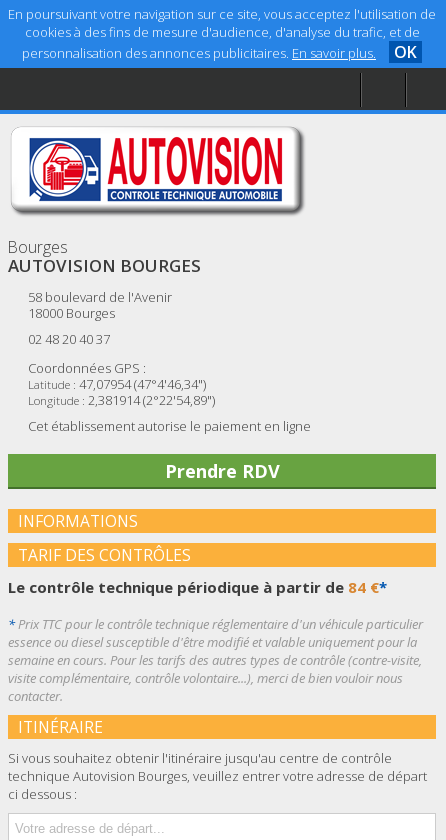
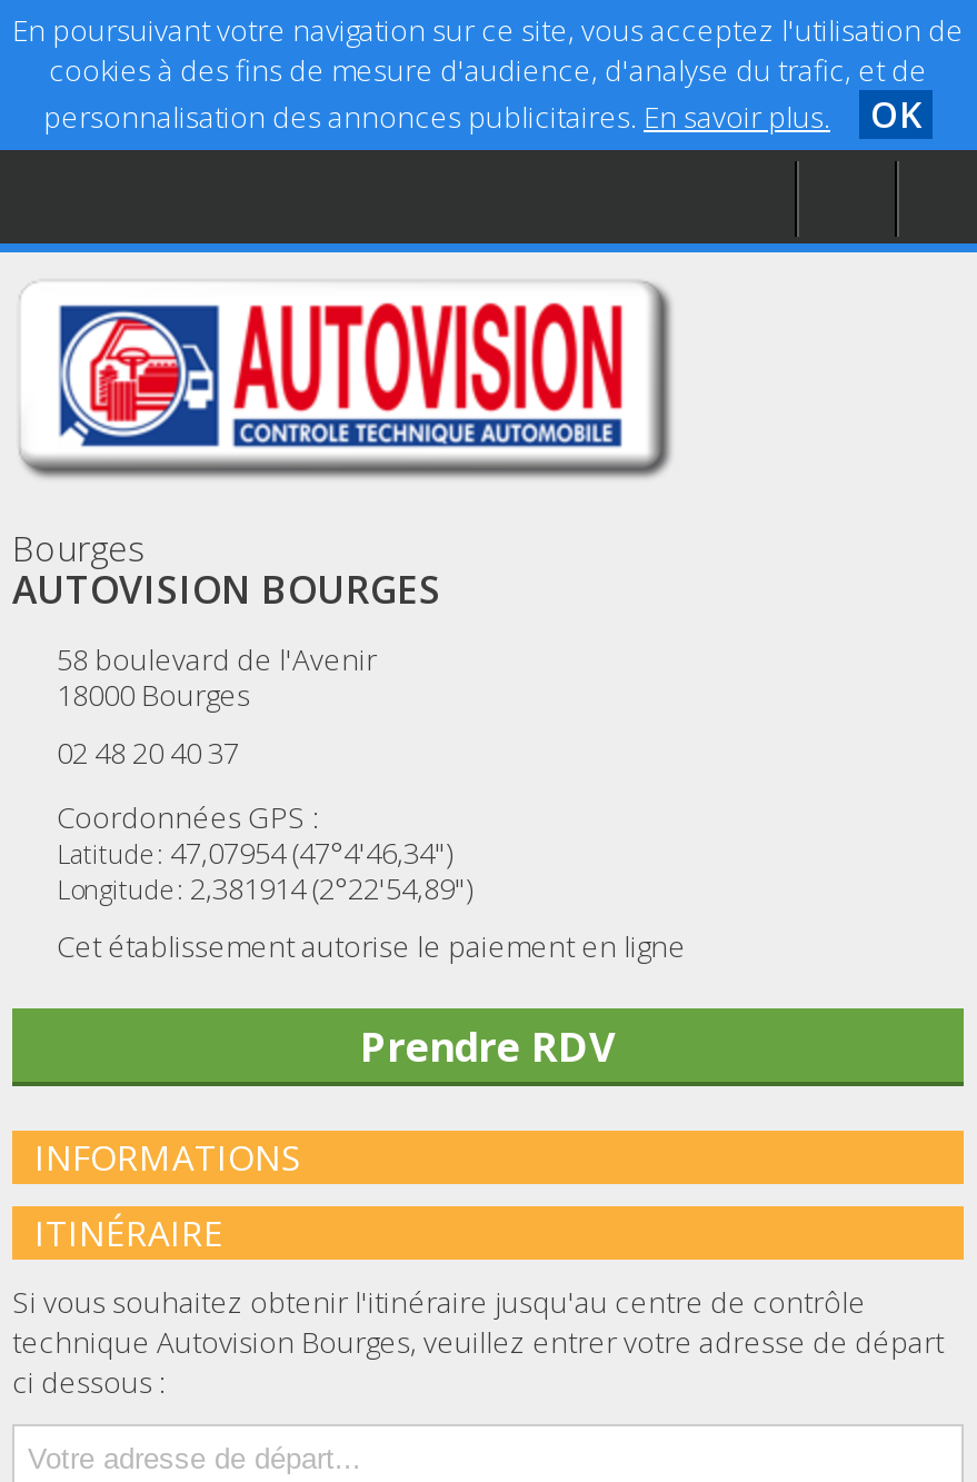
[8,544,423,705] TARIF DES CONTRÔLES | Le contrôle technique périodique à partir de 84 €* | * Prix TTC pour le contrôle technique réglementaire d'un véhicule particulier | essence ou diesel susceptible d'être modifié et valable uniquement pour la | semaine en cours. Pour les tarifs des autres types de contrôle (contre-visite, | visite complémentaire, contrôle volontaire...), merci de bien vouloir nous | contacter. -> none

